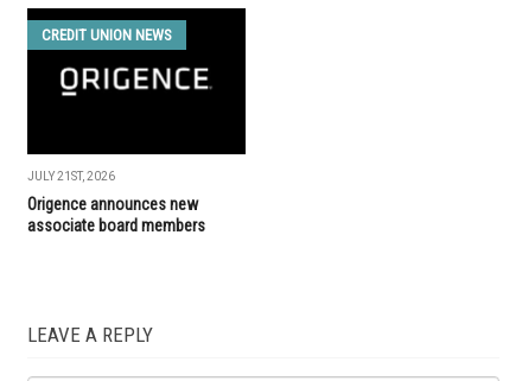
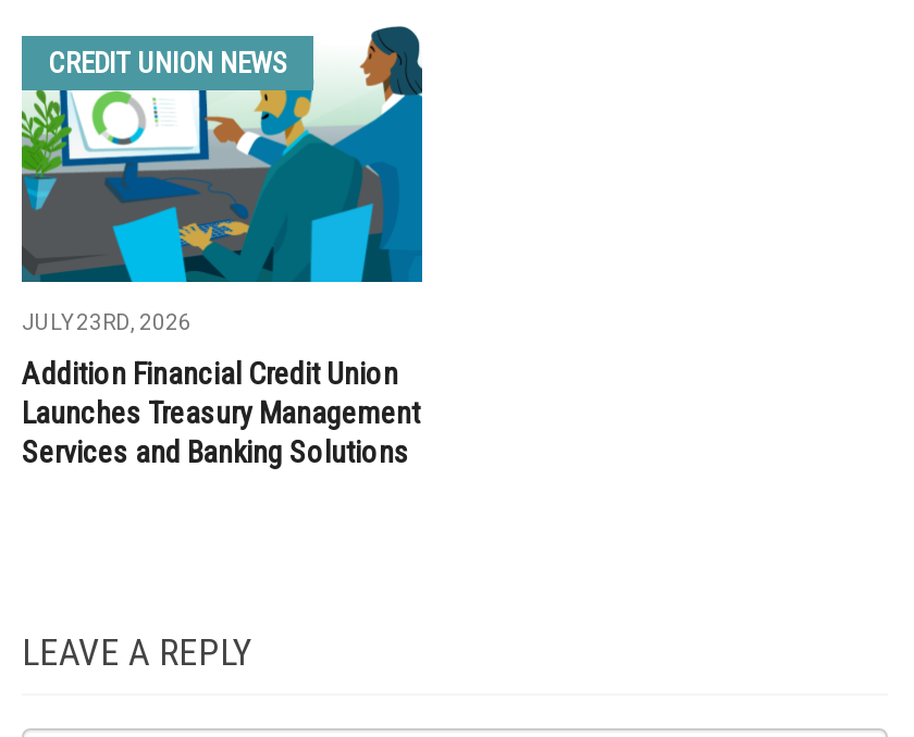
[26,7,247,183] [image] | JULY 21ST, 2026 -> [20,14,424,335] [image] | JULY 23RD, 2026
[27,195,205,235] Origence announces new | associate board members -> [22,357,420,470] Addition Financial Credit Union | Launches Treasury Management | Services and Banking Solutions

